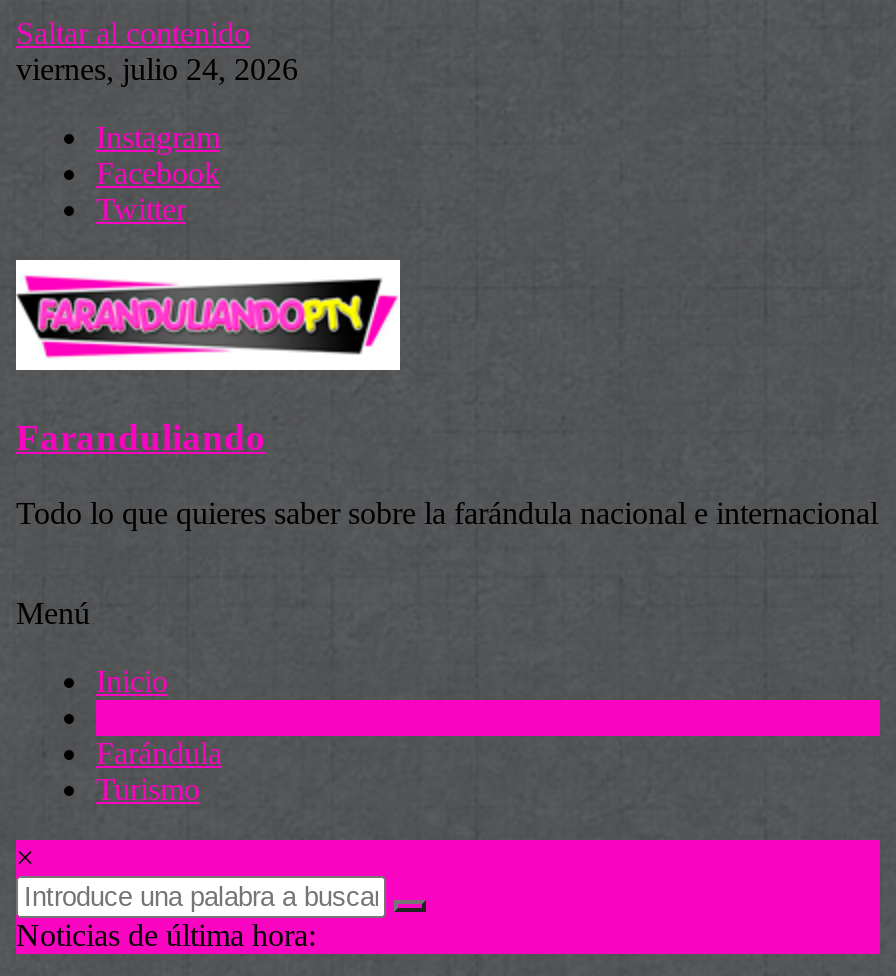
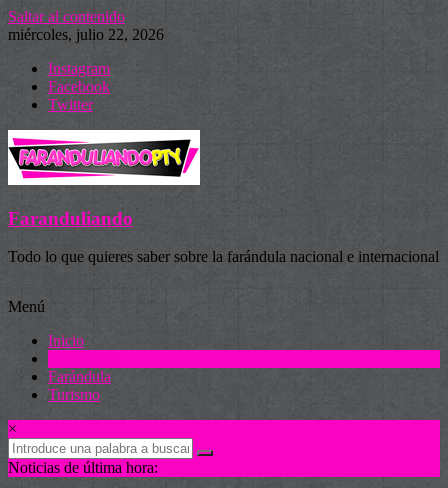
[16,52,298,86] viernes, julio 24, 2026 -> [8,26,164,43] miércoles, julio 22, 2026

